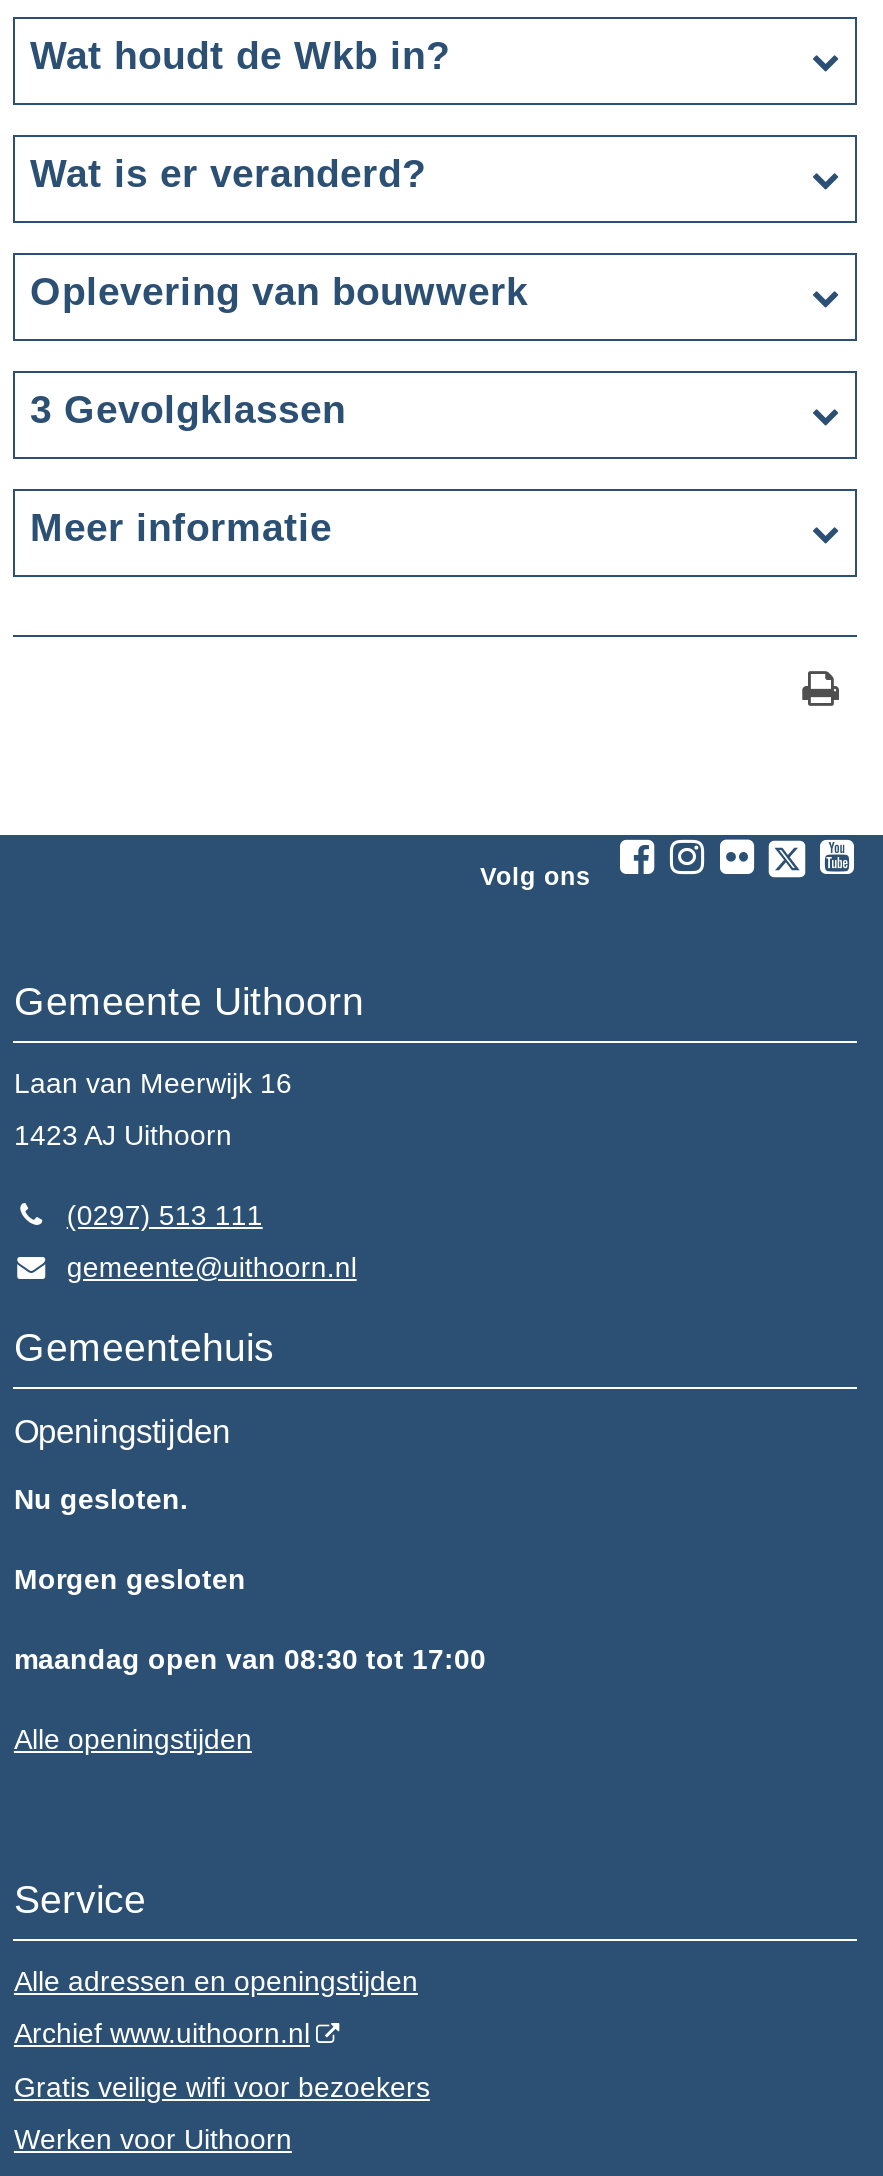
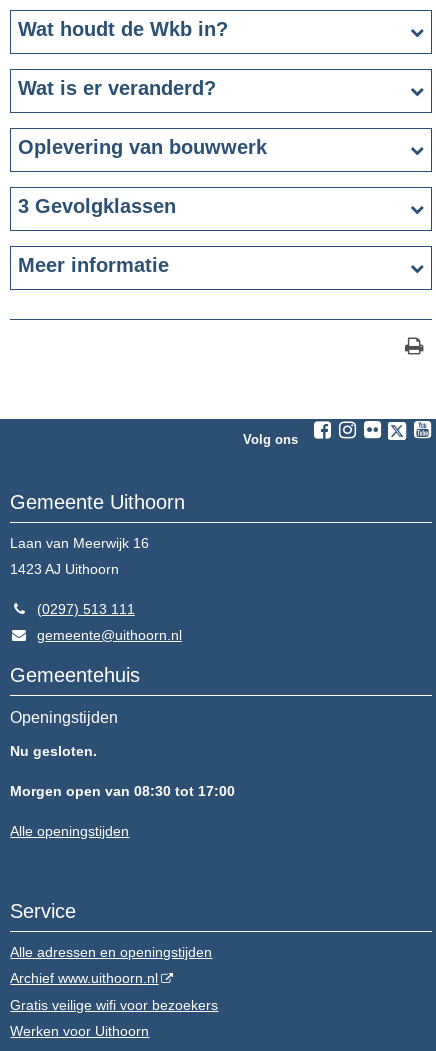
[14,1564,486,1676] Morgen gesloten | maandag open van 08:30 tot 17:00 -> [10,783,235,799] Morgen open van 08:30 tot 17:00

